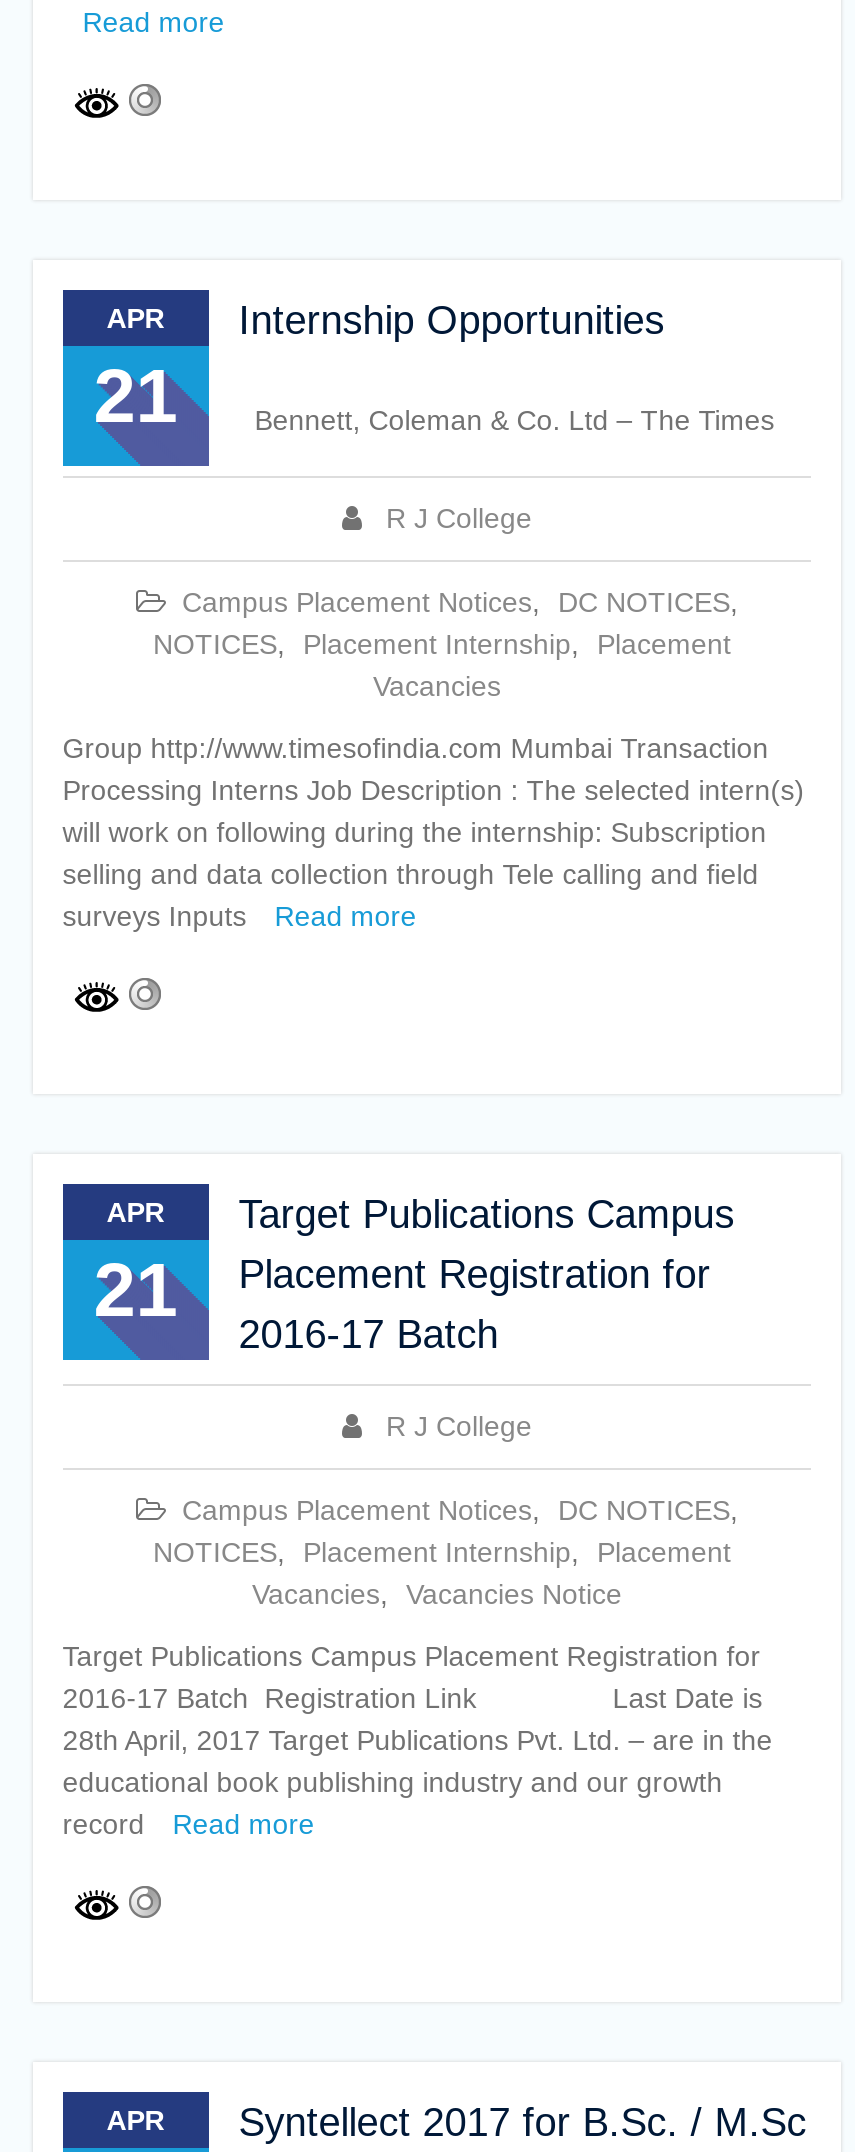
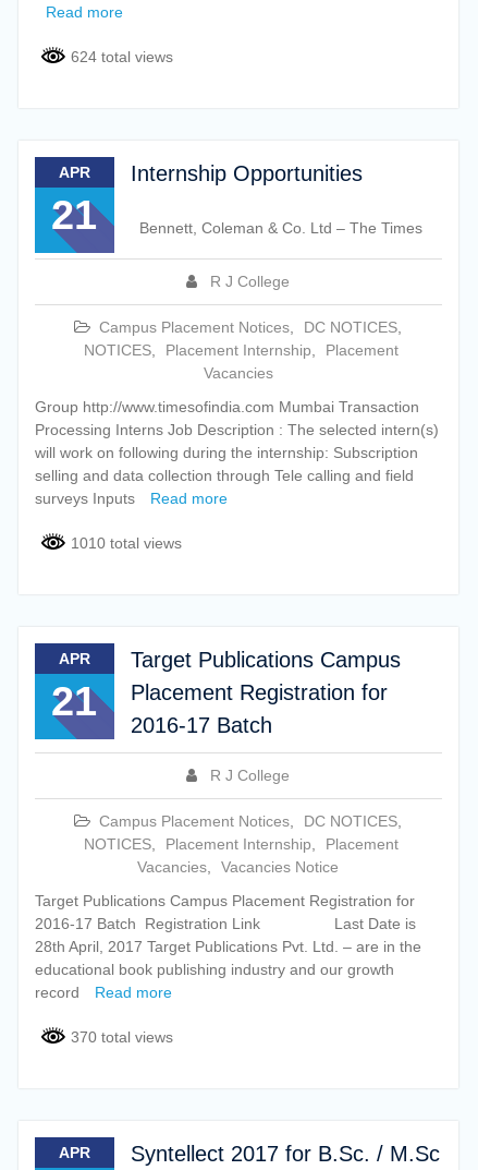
none -> [66,48,173,66] 624 total views
none -> [66,534,182,552] 1010 total views
none -> [66,1028,173,1046] 370 total views

